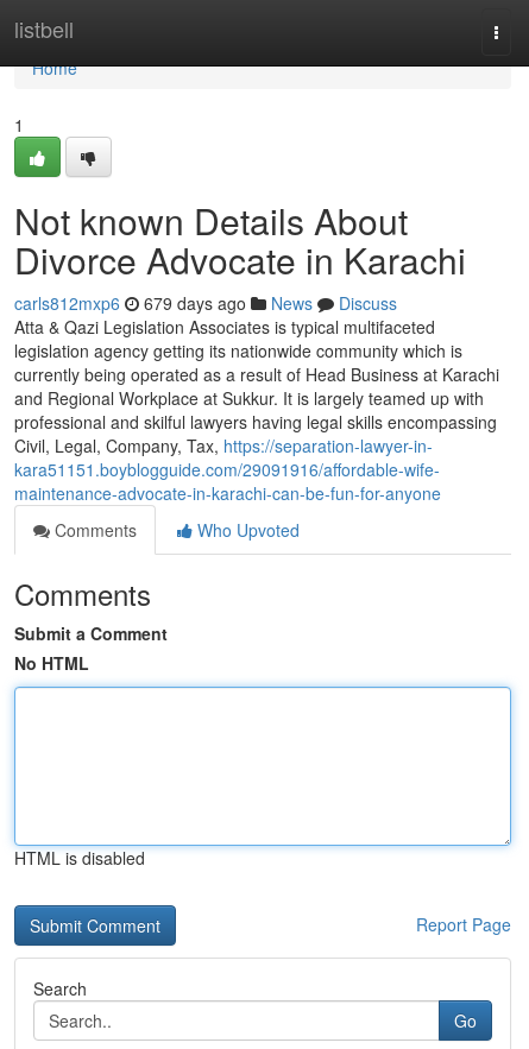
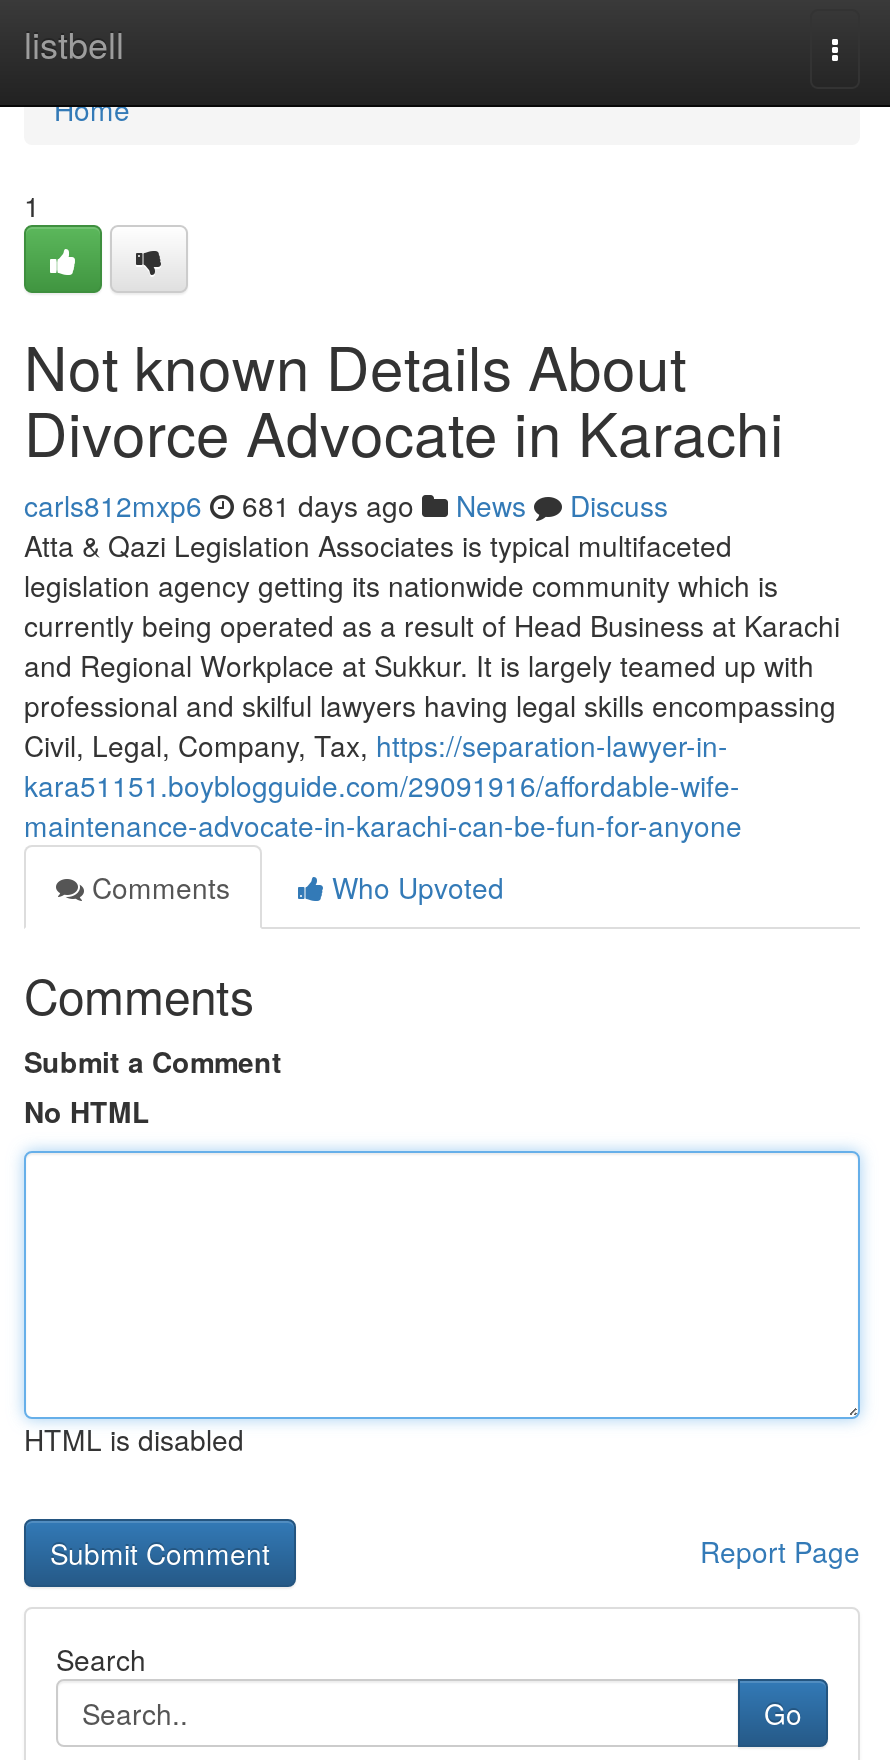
[14,291,397,315] carls812mxp6 679 days ago News Discuss -> [24,485,668,525] carls812mxp6 681 days ago News Discuss

